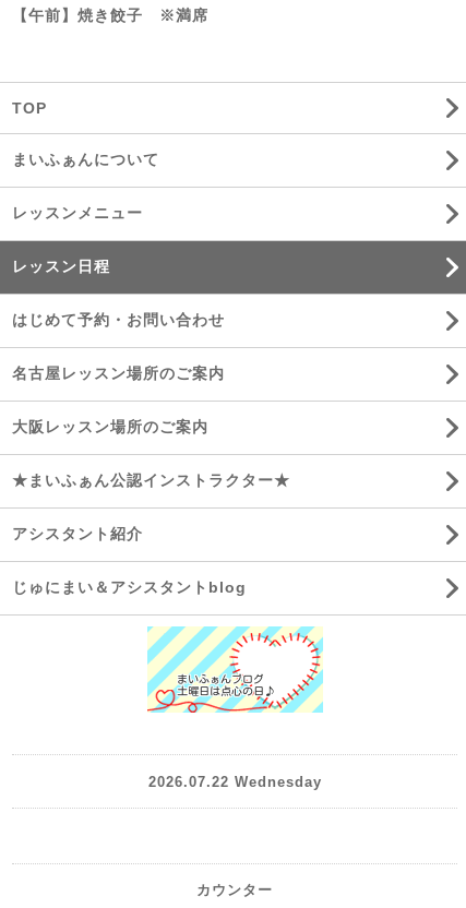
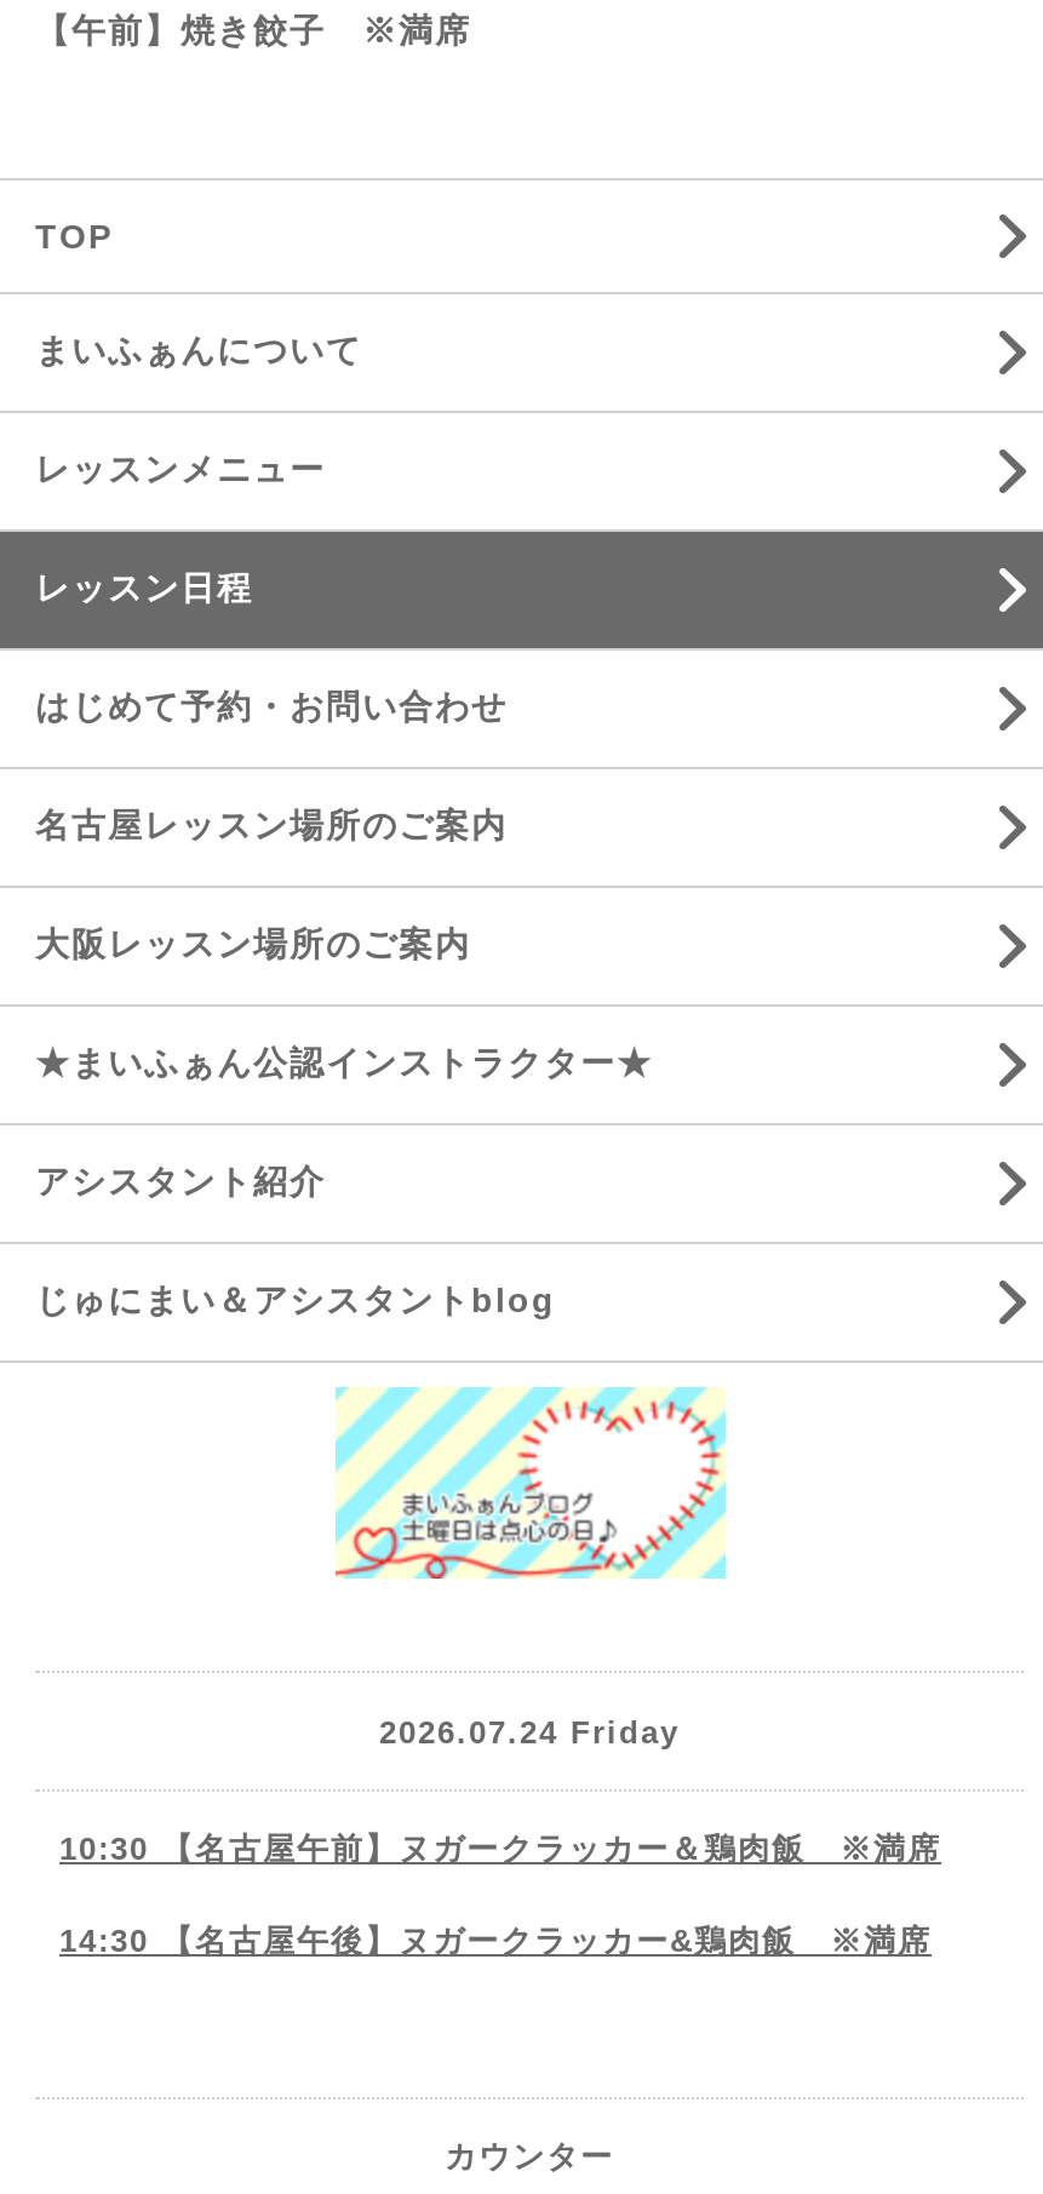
[148,773,321,790] 2026.07.22 Wednesday -> [59,1713,941,1959] 2026.07.24 Friday | 10:30 【名古屋午前】ヌガークラッカー＆鶏肉飯 ※満席 | 14:30 【名古屋午後】ヌガークラッカー&鶏肉飯 ※満席

